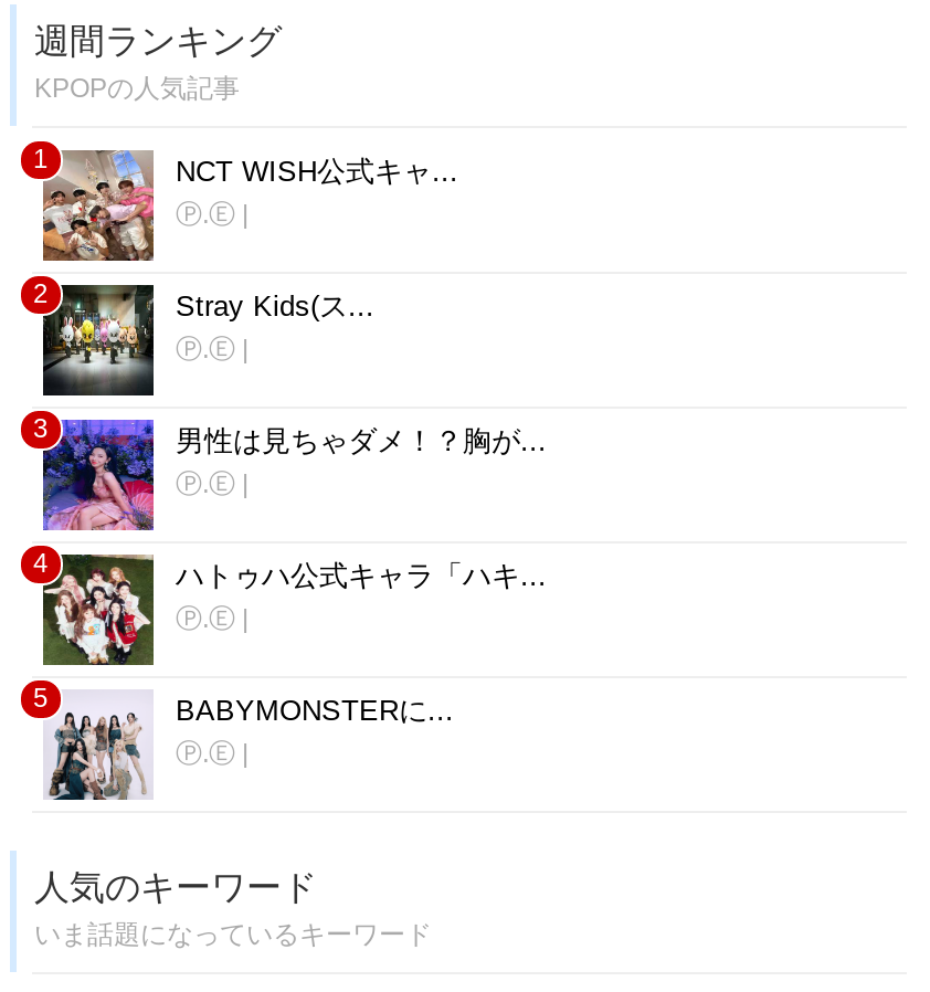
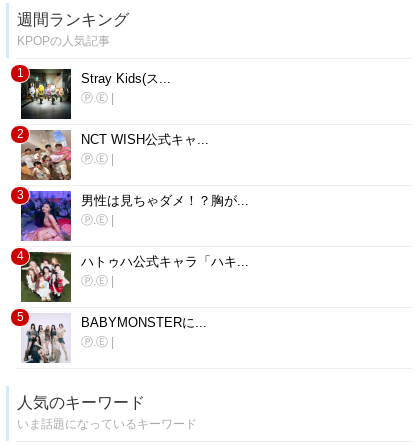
moved [41,148,458,263] -> [20,129,209,181]: [image] | NCT WISH公式キャ...
moved [41,283,374,398] -> [20,68,171,120]: [image] | Stray Kids(ス...

